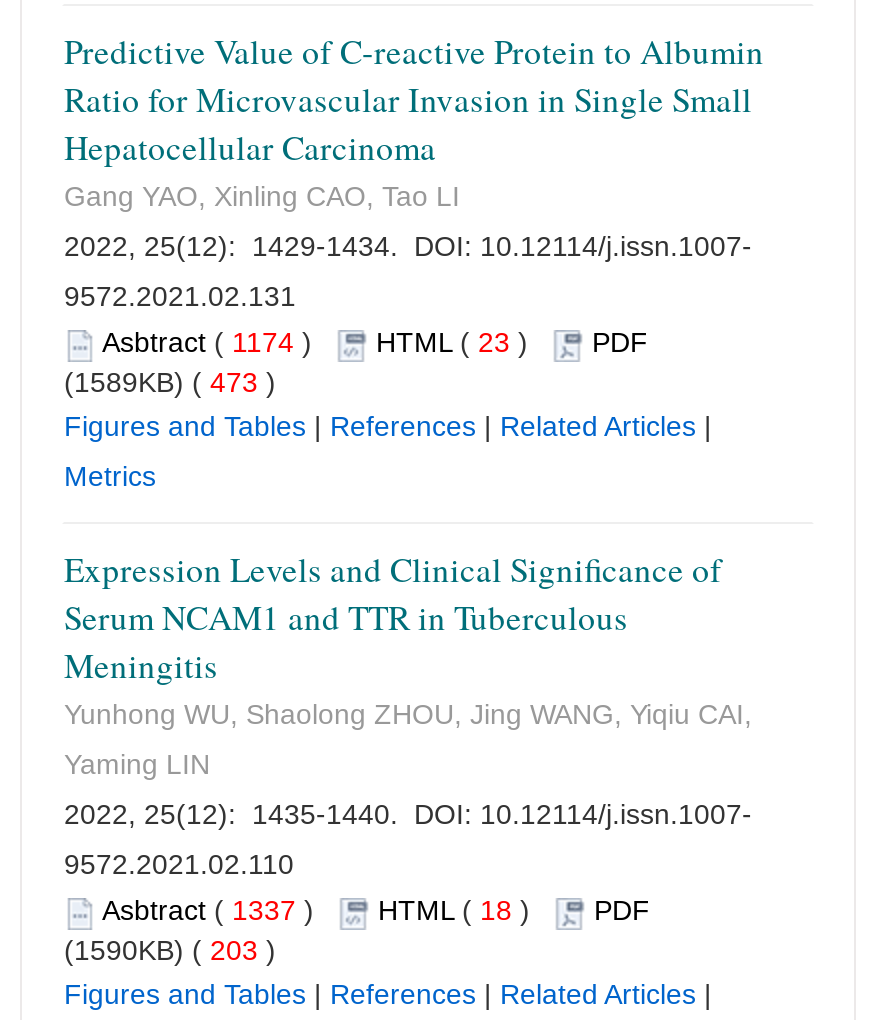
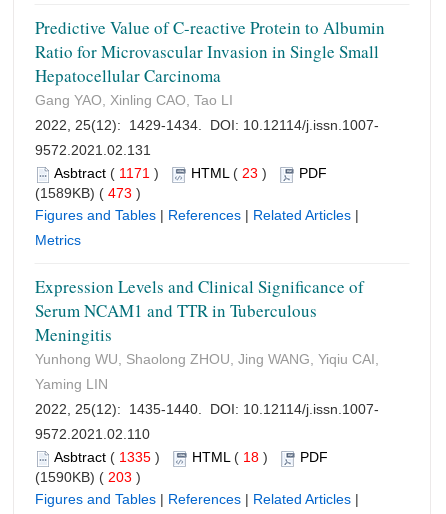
[102,327,648,359] Asbtract (1174) HTML ( 23) PDF -> [54,165,327,181] Asbtract (1171) HTML ( 23) PDF
[102,895,650,927] Asbtract (1337) HTML ( 18) PDF -> [54,449,328,465] Asbtract (1335) HTML ( 18) PDF

